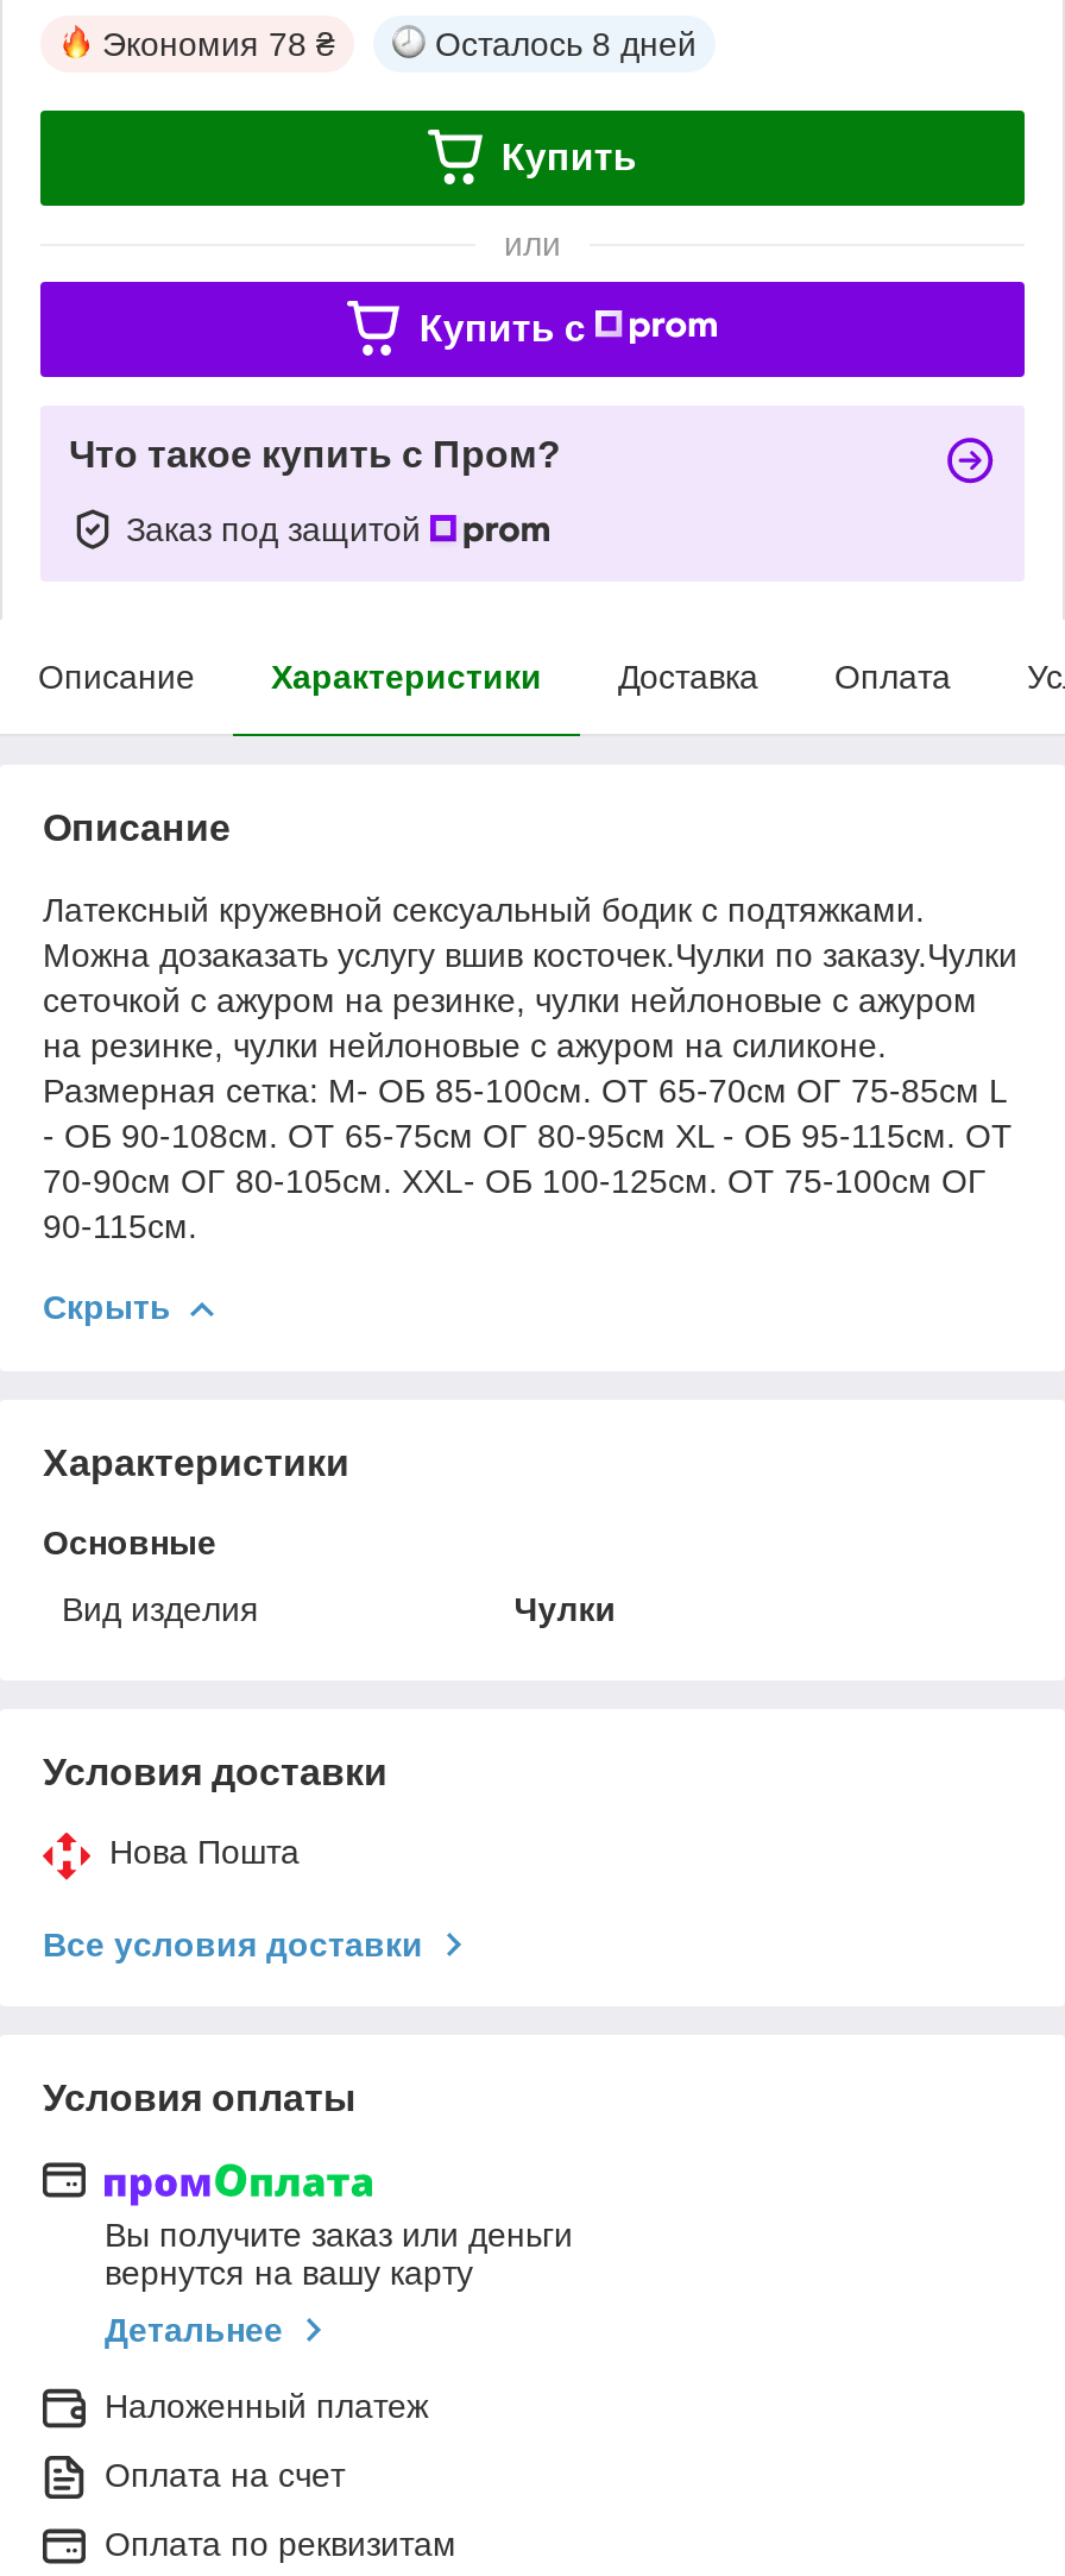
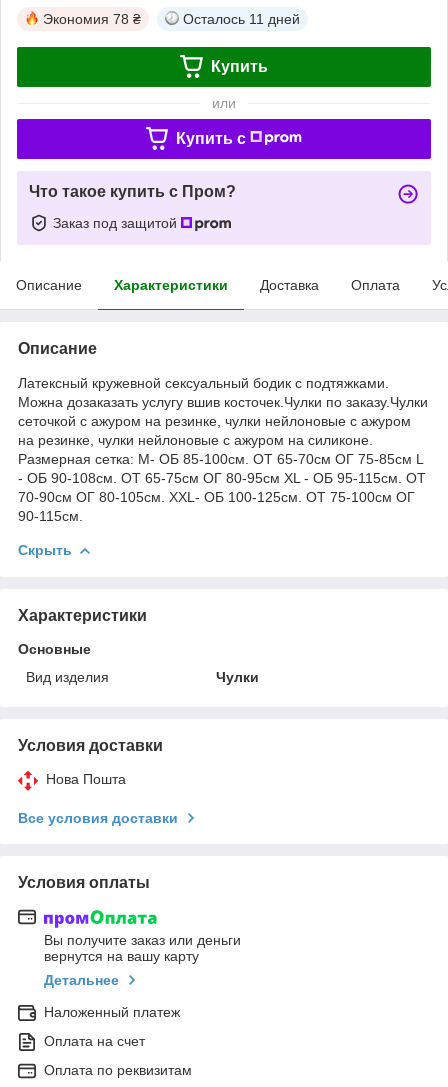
[435,24,697,63] Осталось 8 дней -> [183,11,300,27] Осталось 11 дней

